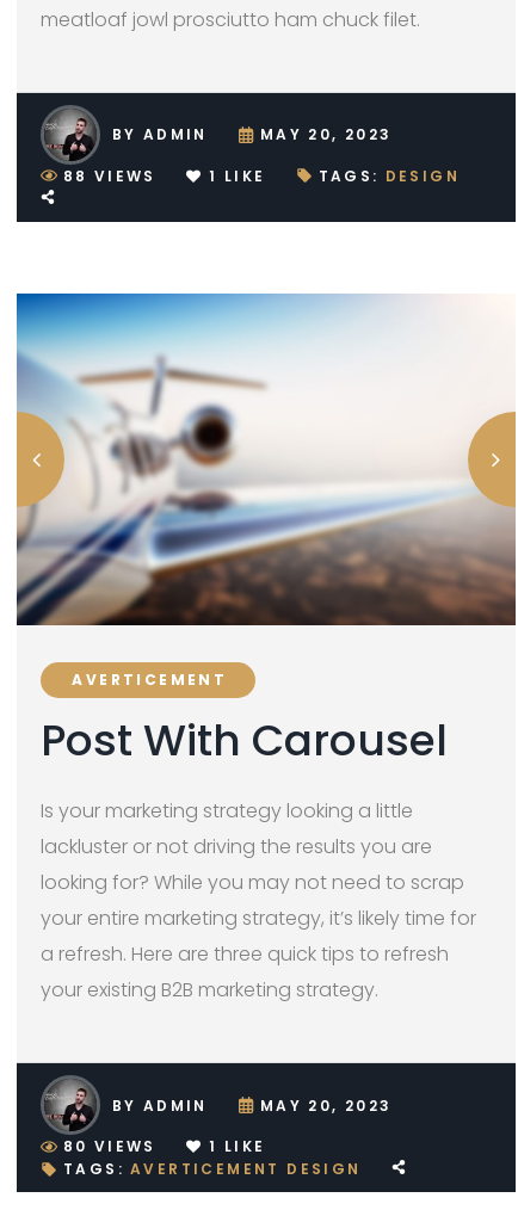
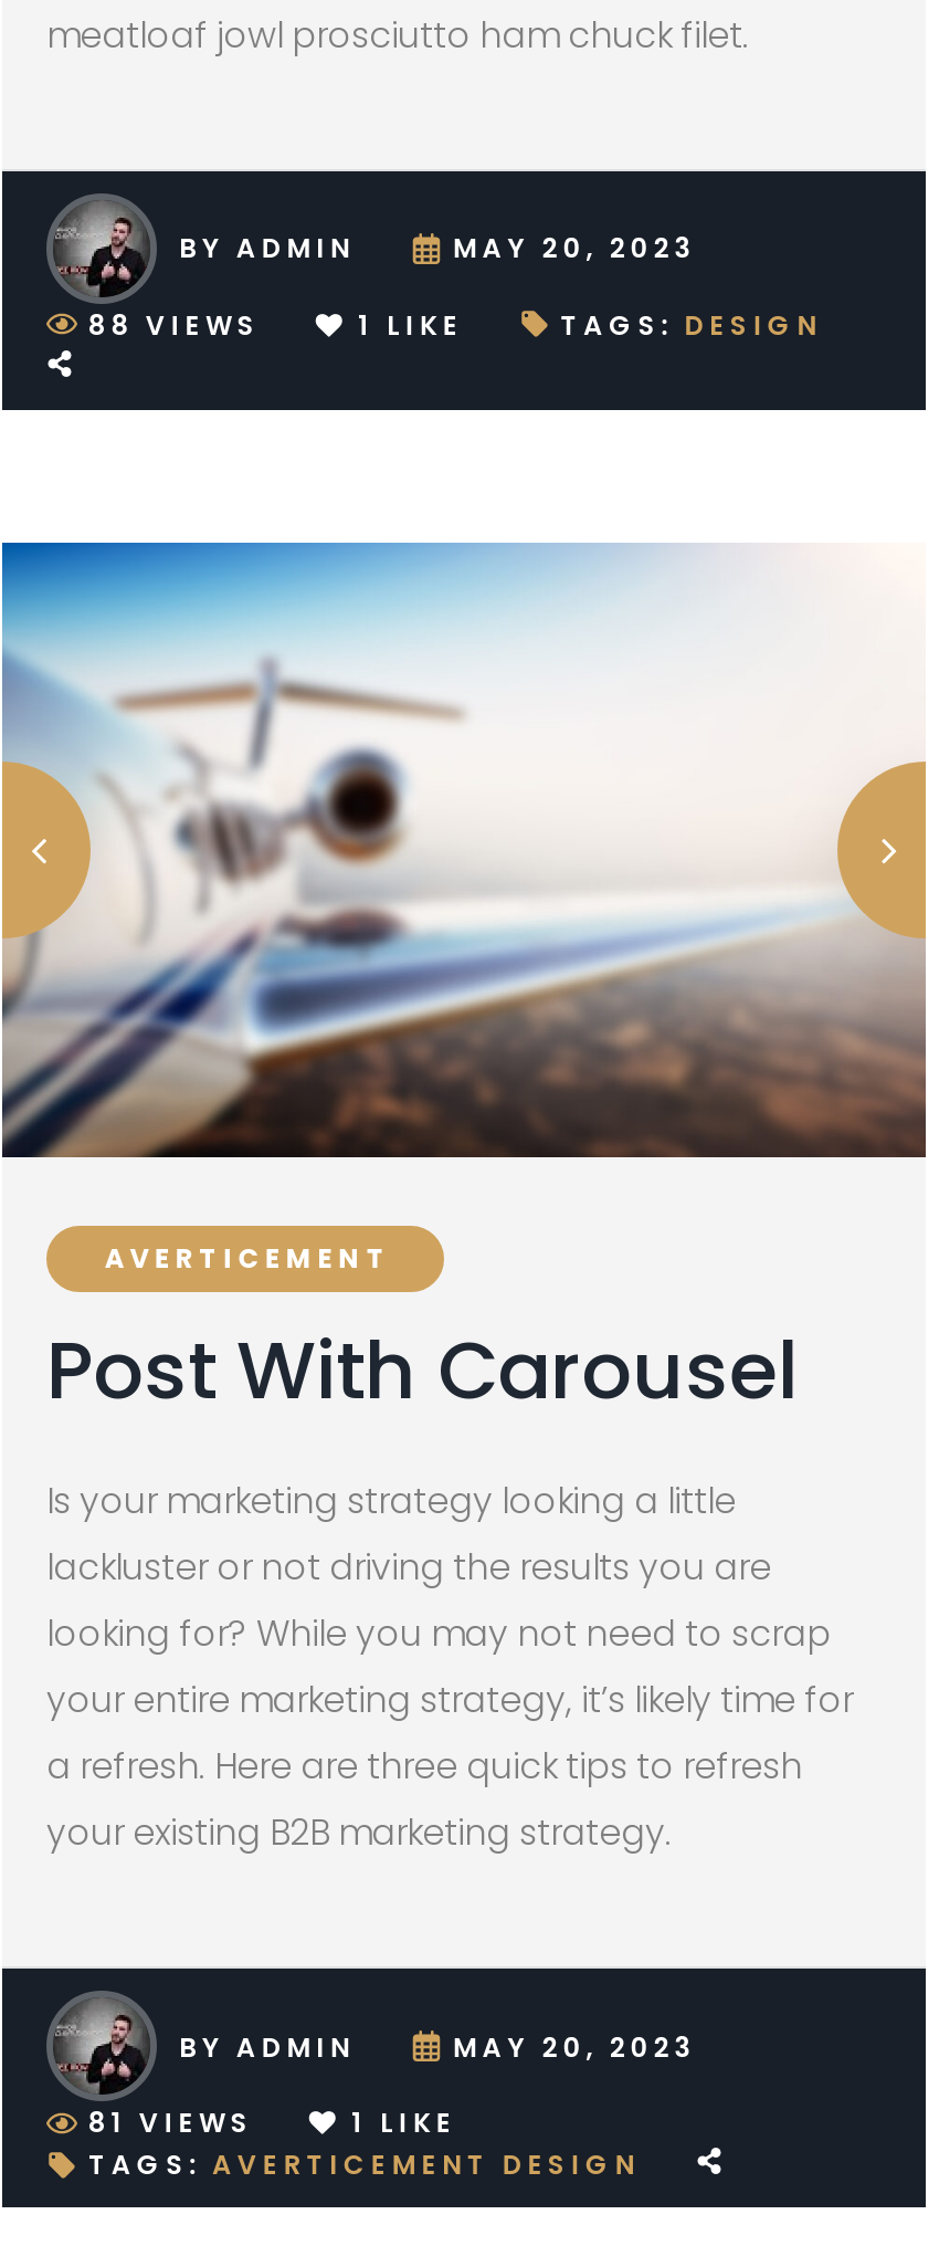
[63,1136,156,1157] 80 VIEWS -> [88,2104,254,2142] 81 VIEWS

